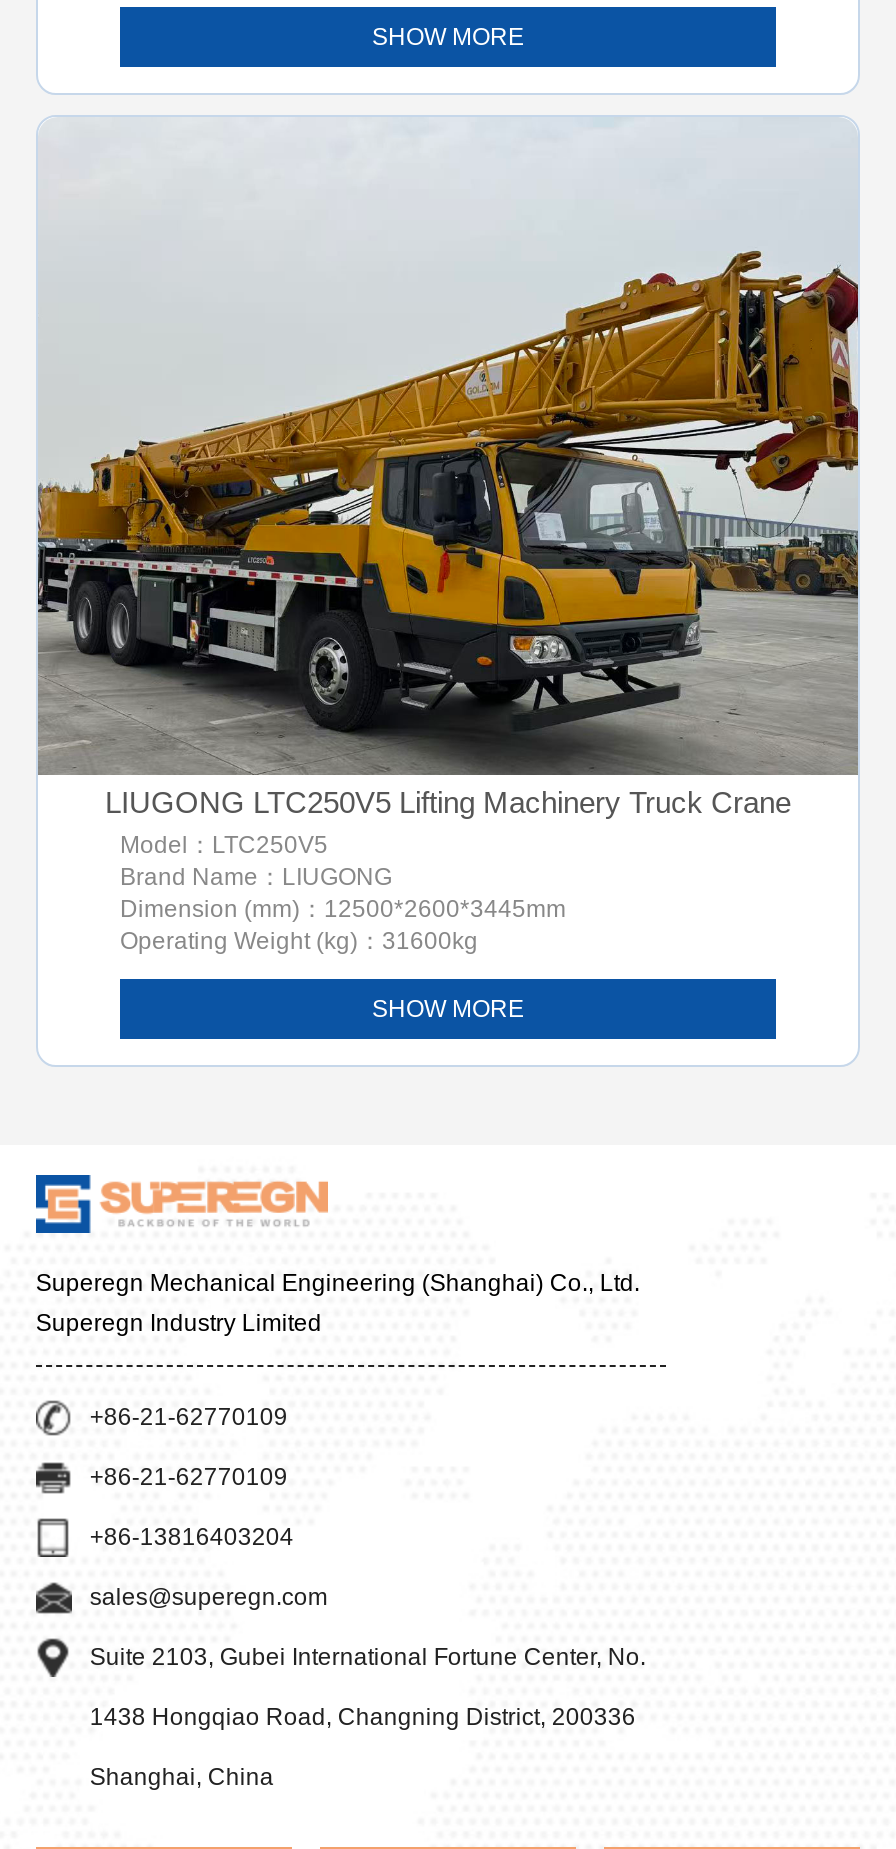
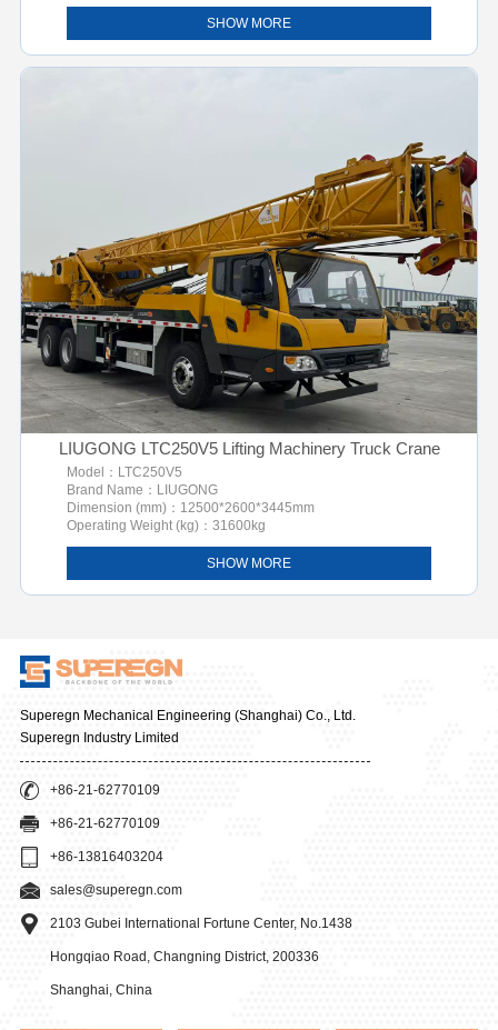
[90,1643,646,1671] Suite 2103, Gubei International Fortune Center, No. -> [50,915,352,931] 2103 Gubei International Fortune Center, No.1438
[90,1703,636,1731] 1438 Hongqiao Road, Changning District, 200336 -> [50,949,319,964] Hongqiao Road, Changning District, 200336

